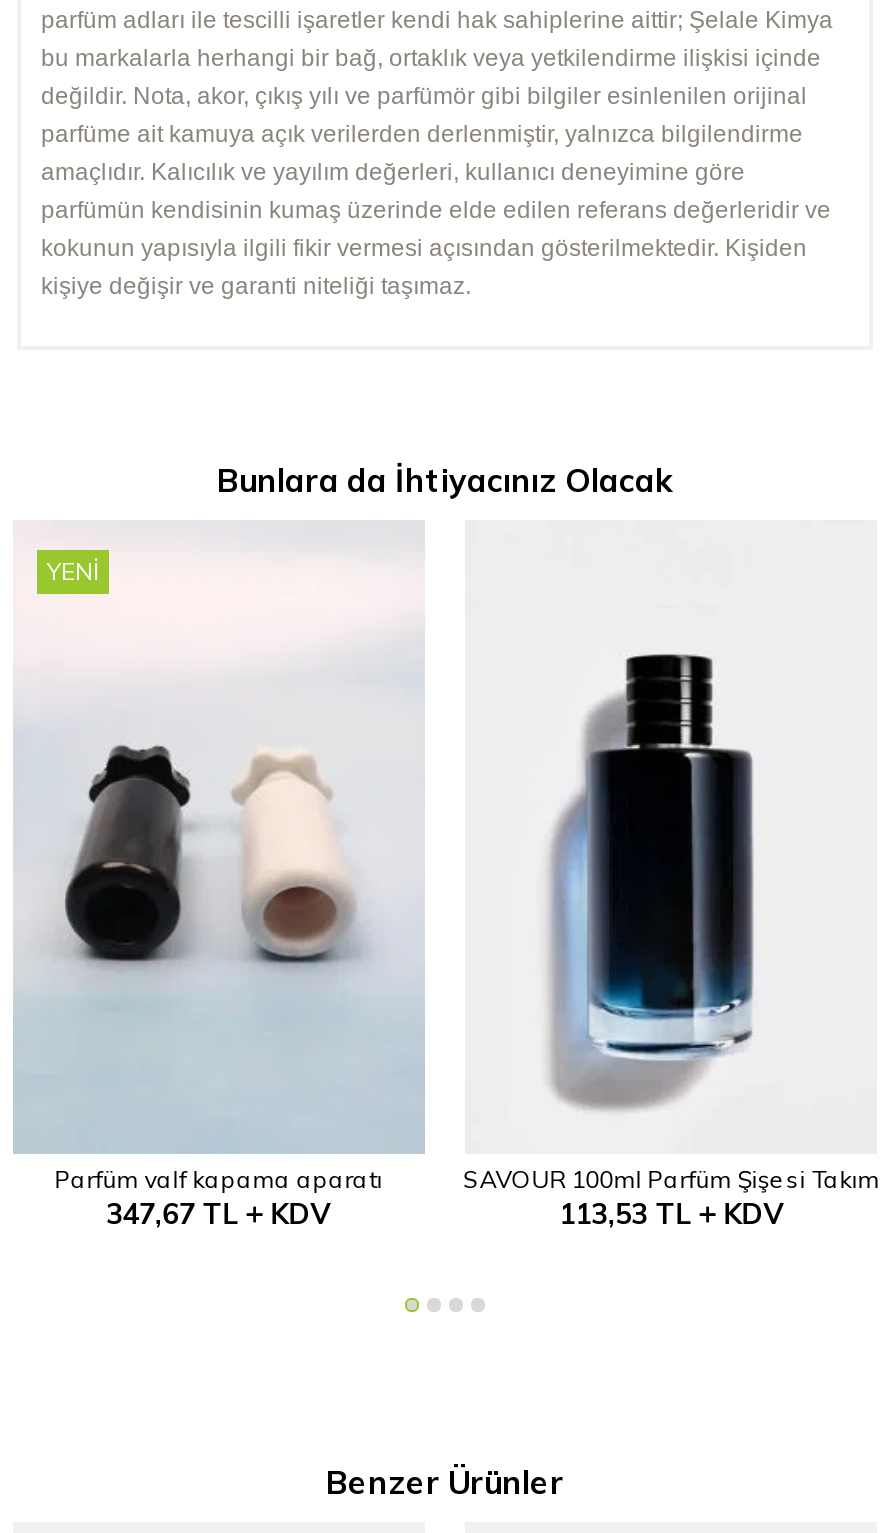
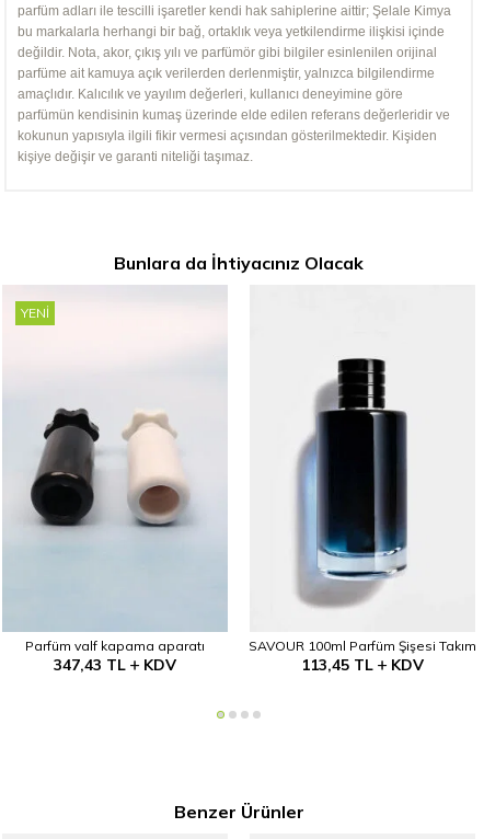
[107,1197,331,1233] 347,67 TL KDV -> [53,655,176,675] 347,43 TL KDV
[559,1197,783,1233] 113,53 TL KDV -> [301,655,424,675] 113,45 TL KDV

